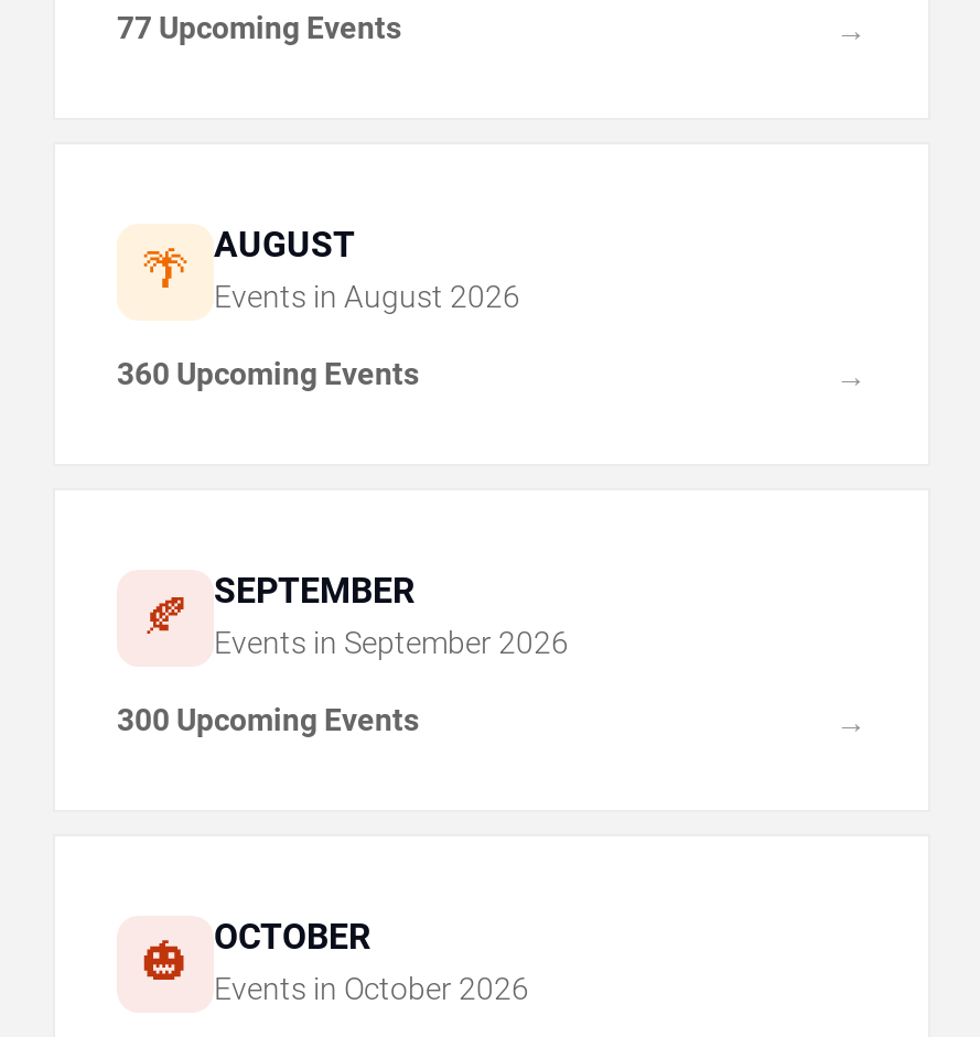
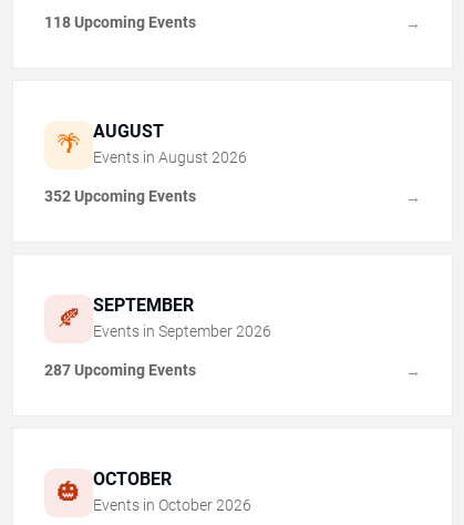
[117,11,401,46] 77 Upcoming Events -> [44,14,196,31] 118 Upcoming Events
[117,357,419,392] 360 Upcoming Events -> [44,188,196,205] 352 Upcoming Events
[117,703,419,738] 300 Upcoming Events -> [44,361,196,379] 287 Upcoming Events

